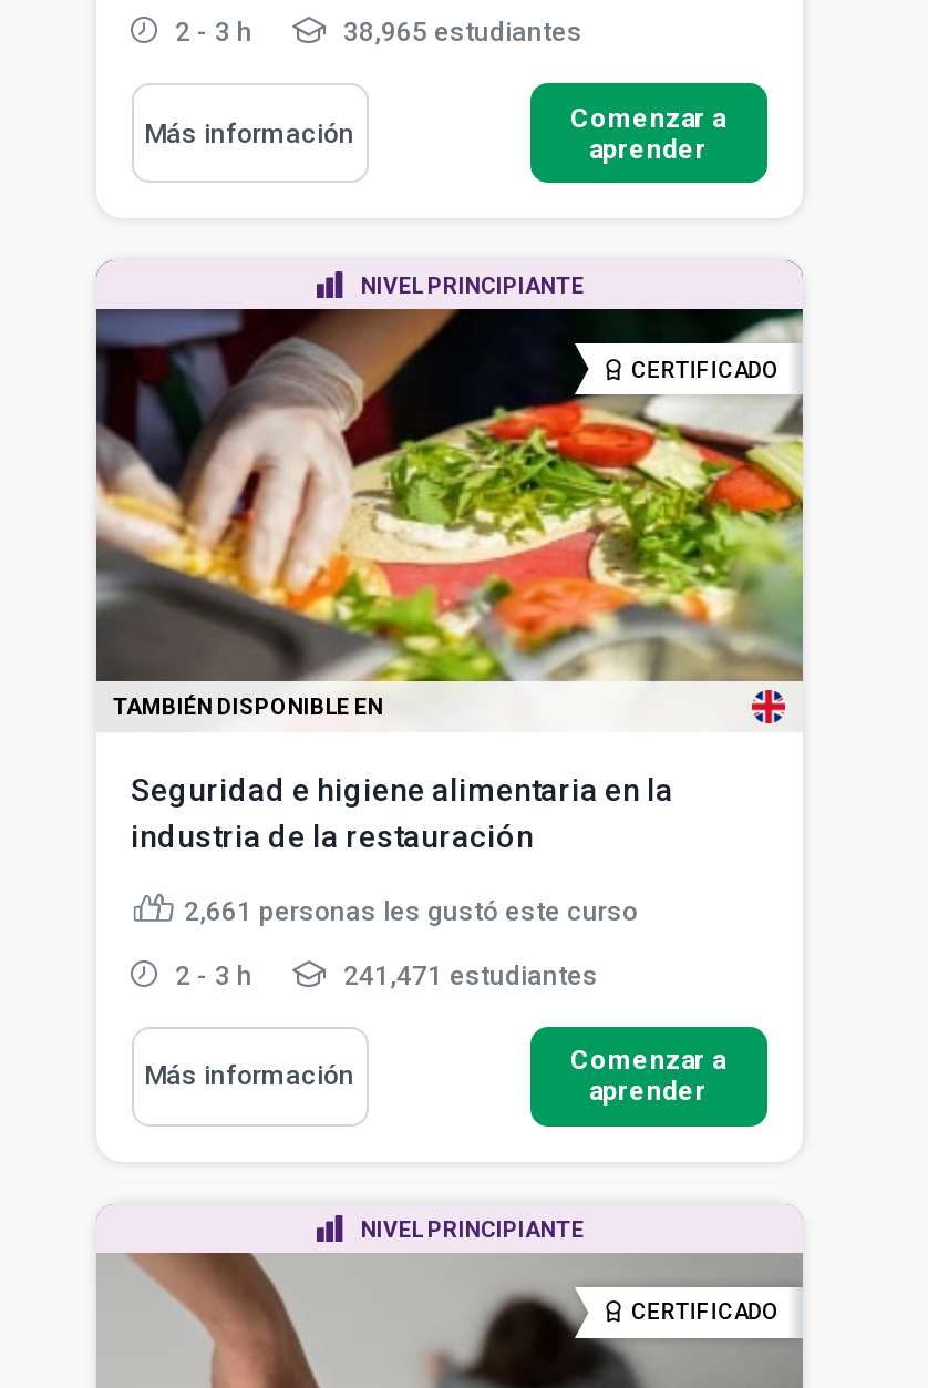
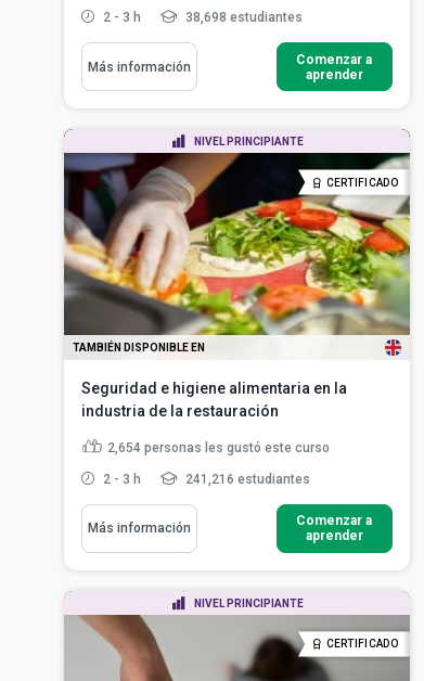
[337,17,582,48] 38,965 estudiantes -> [182,10,302,25] 38,698 estudiantes
[184,896,638,927] 2,661 personas les gustó este curso -> [107,440,329,455] 2,654 personas les gustó este curso
[337,959,598,990] 241,471 estudiantes -> [182,471,310,486] 241,216 estudiantes

